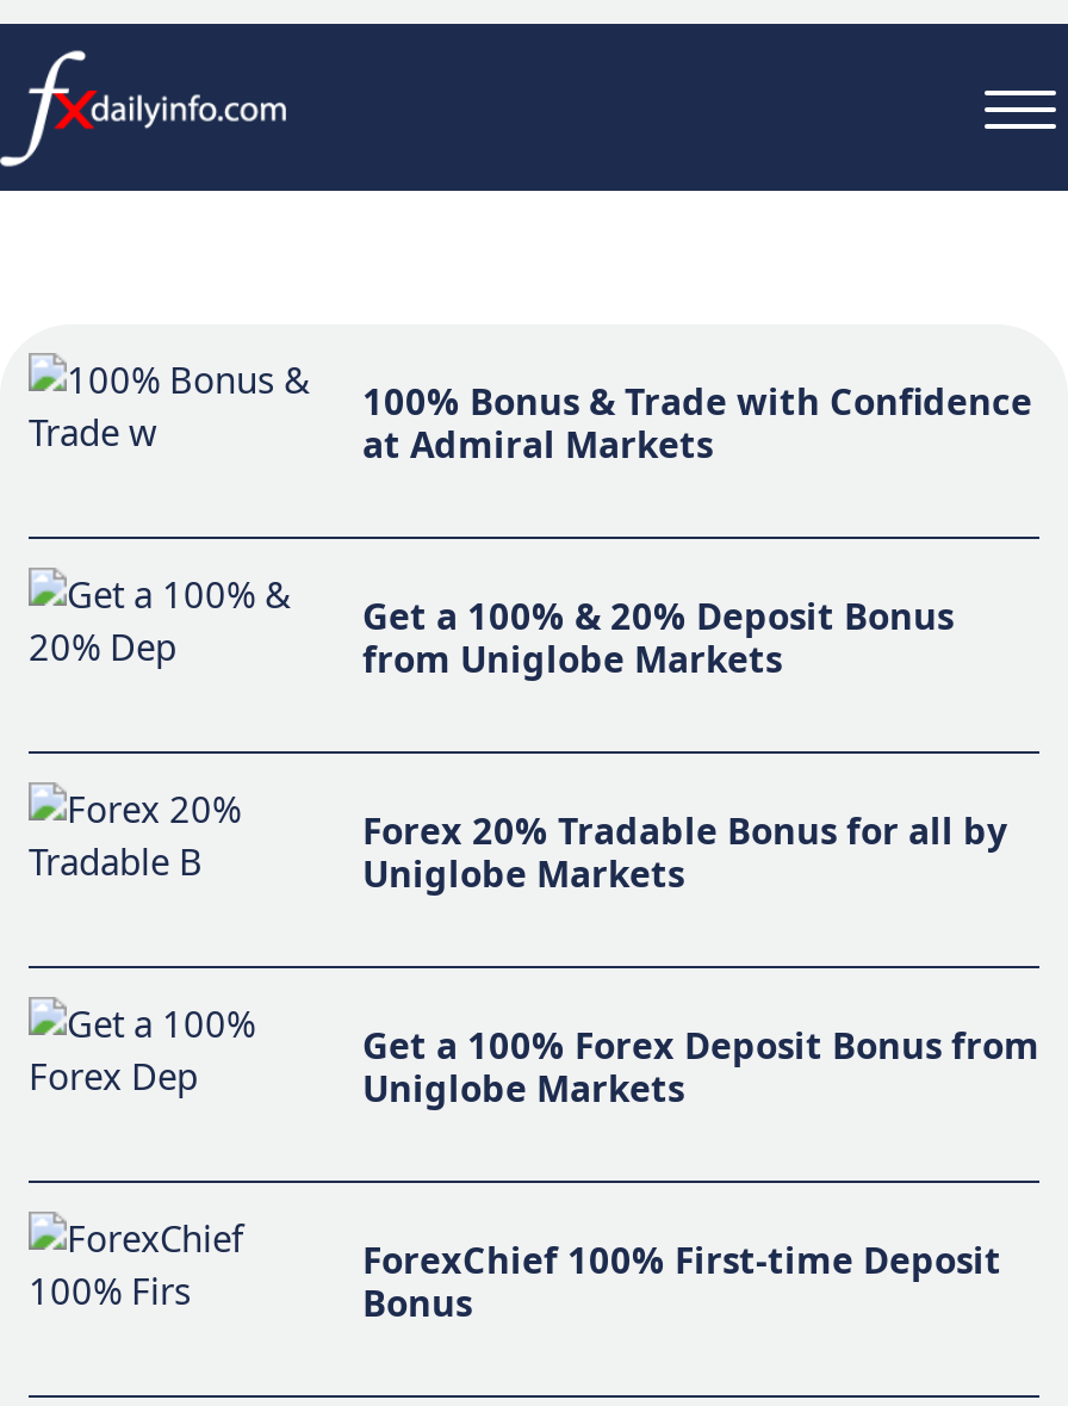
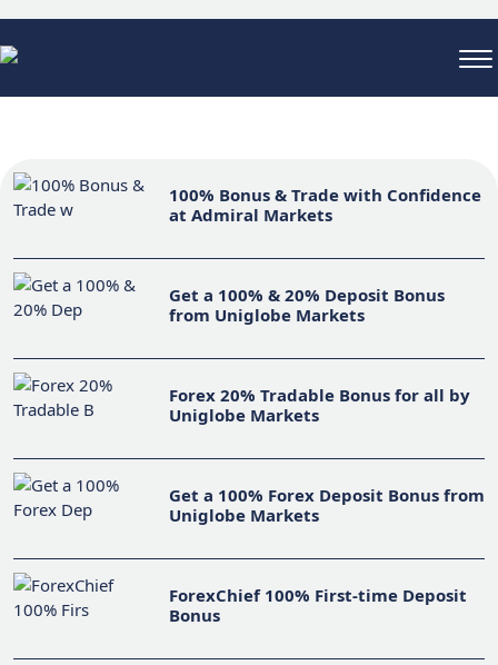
[7,48,288,169] [image] -> none

